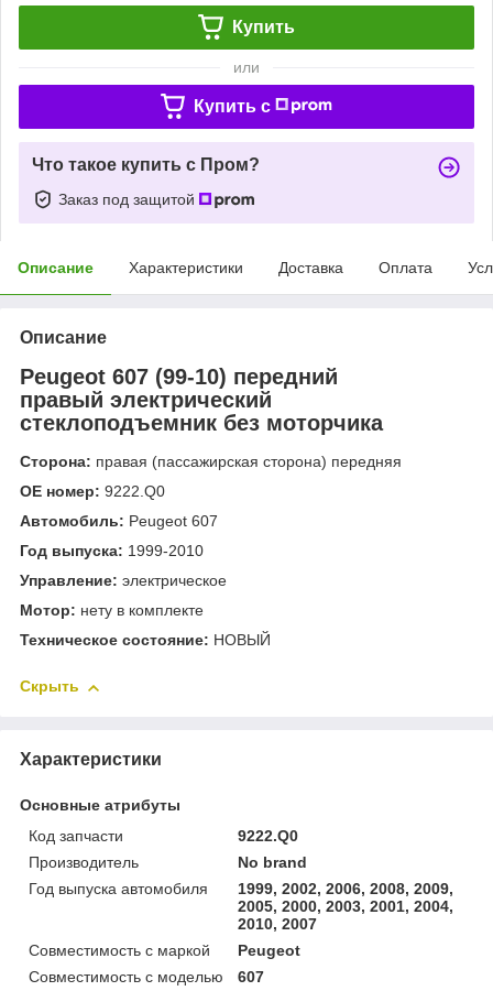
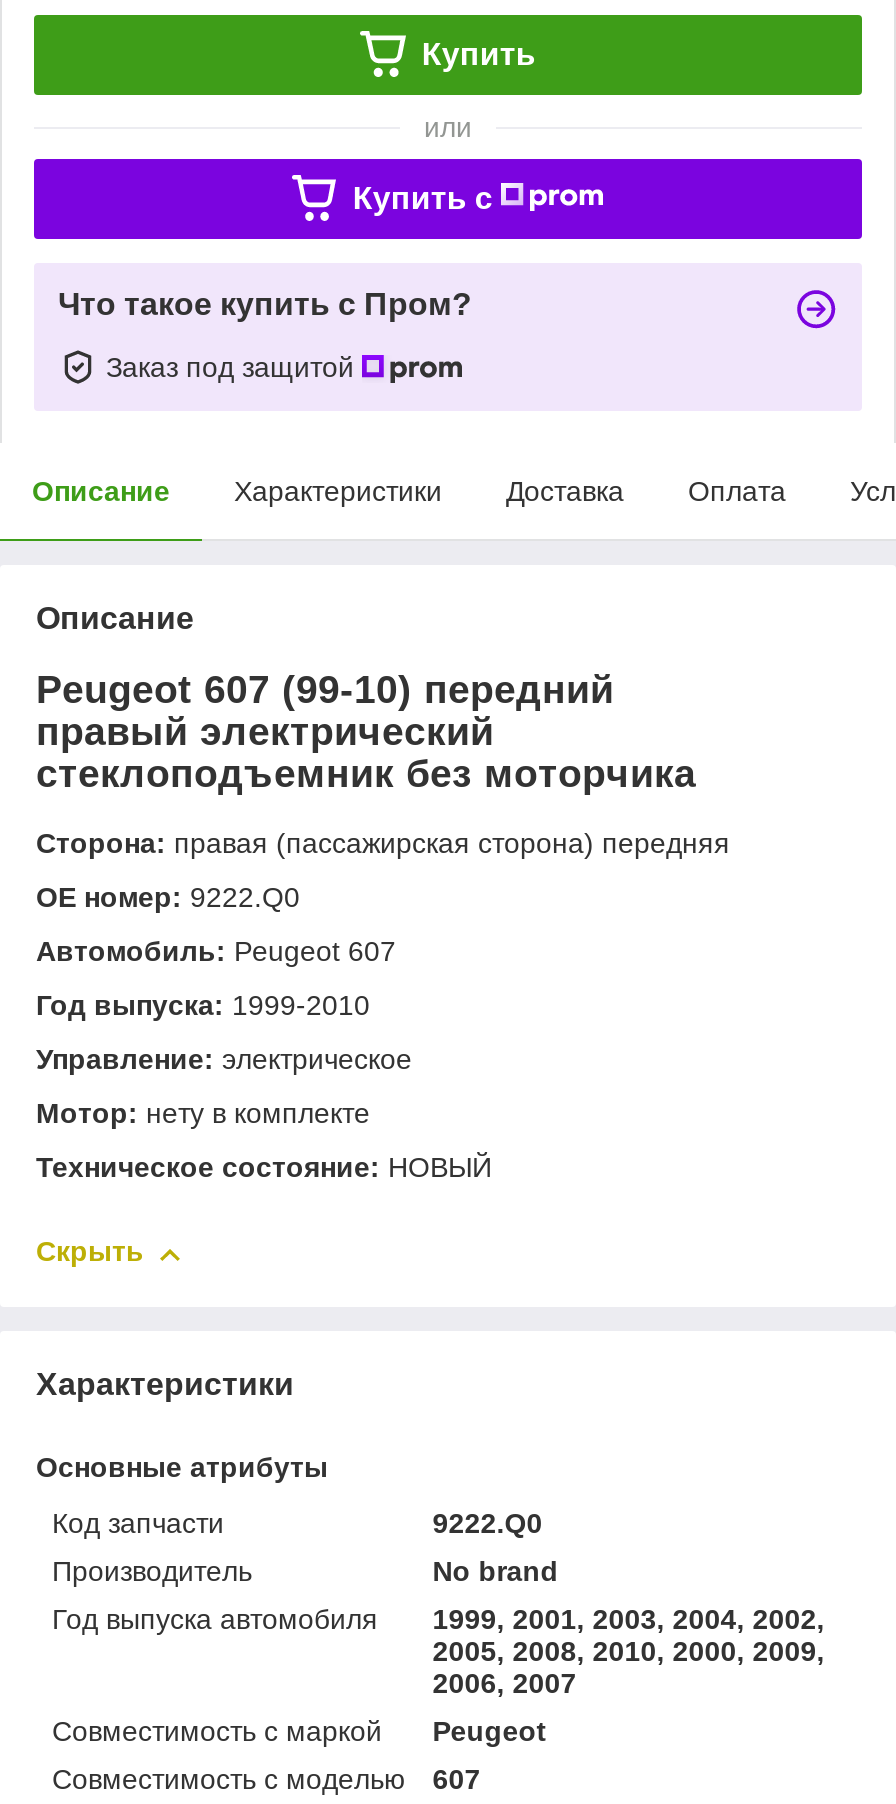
[29,880,454,897] Год выпуска автомобиля 1999, 2002, 2006, 2008, 2009, -> [52,1603,824,1635] Год выпуска автомобиля 1999, 2001, 2003, 2004, 2002,
[238,897,454,915] 2005, 2000, 2003, 2001, 2004, -> [432,1635,824,1667] 2005, 2008, 2010, 2000, 2009,
[238,915,317,932] 2010, 2007 -> [432,1667,576,1699] 2006, 2007

